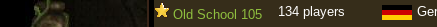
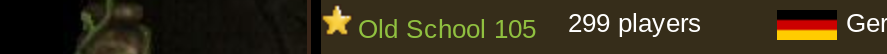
[172,4,344,22] Old School 105 134 players -> [358,8,702,44] Old School 105 299 players

